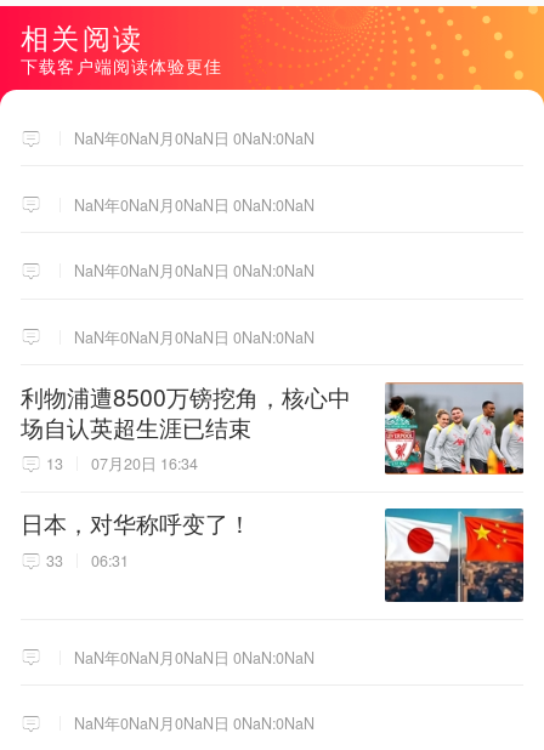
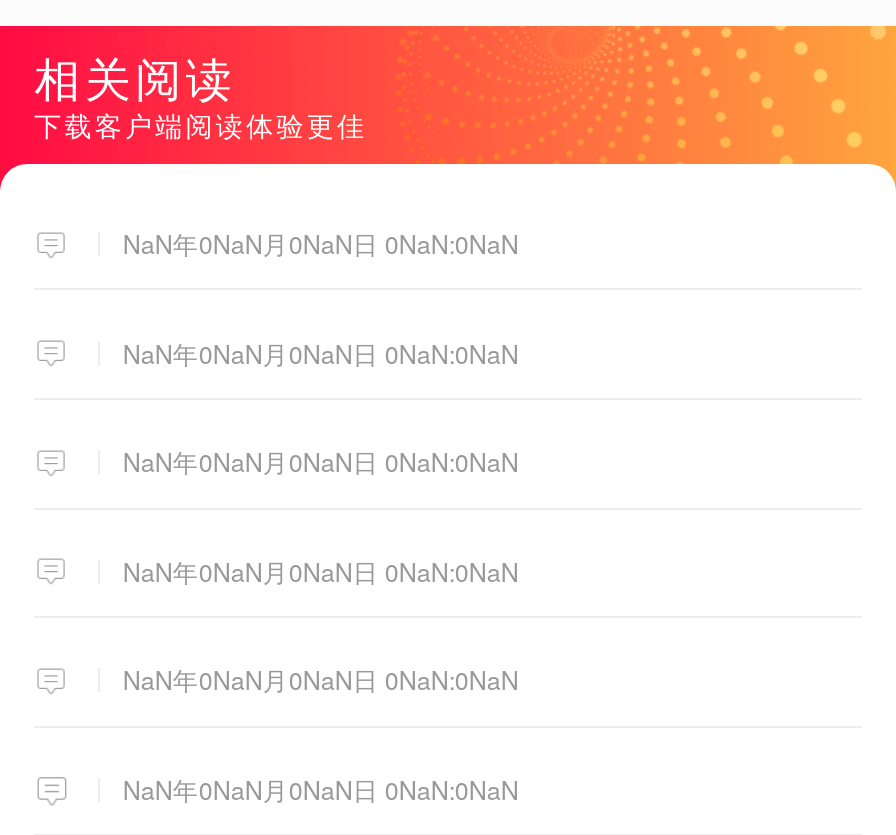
[21,380,525,572] [image] | 利物浦遭8500万镑挖角，核心中 | 场自认英超生涯已结束 | 13 | 07月20日 16:34 | 日本，对华称呼变了！ | 33 | 06:31 -> none
[384,507,525,603] [image] -> none

